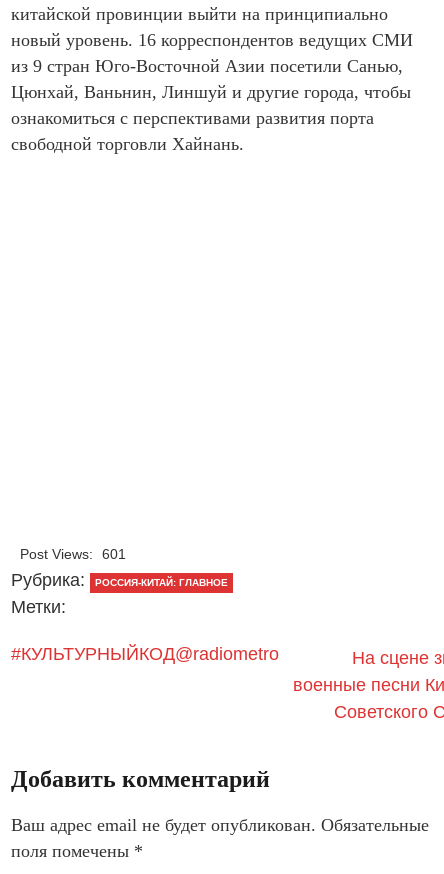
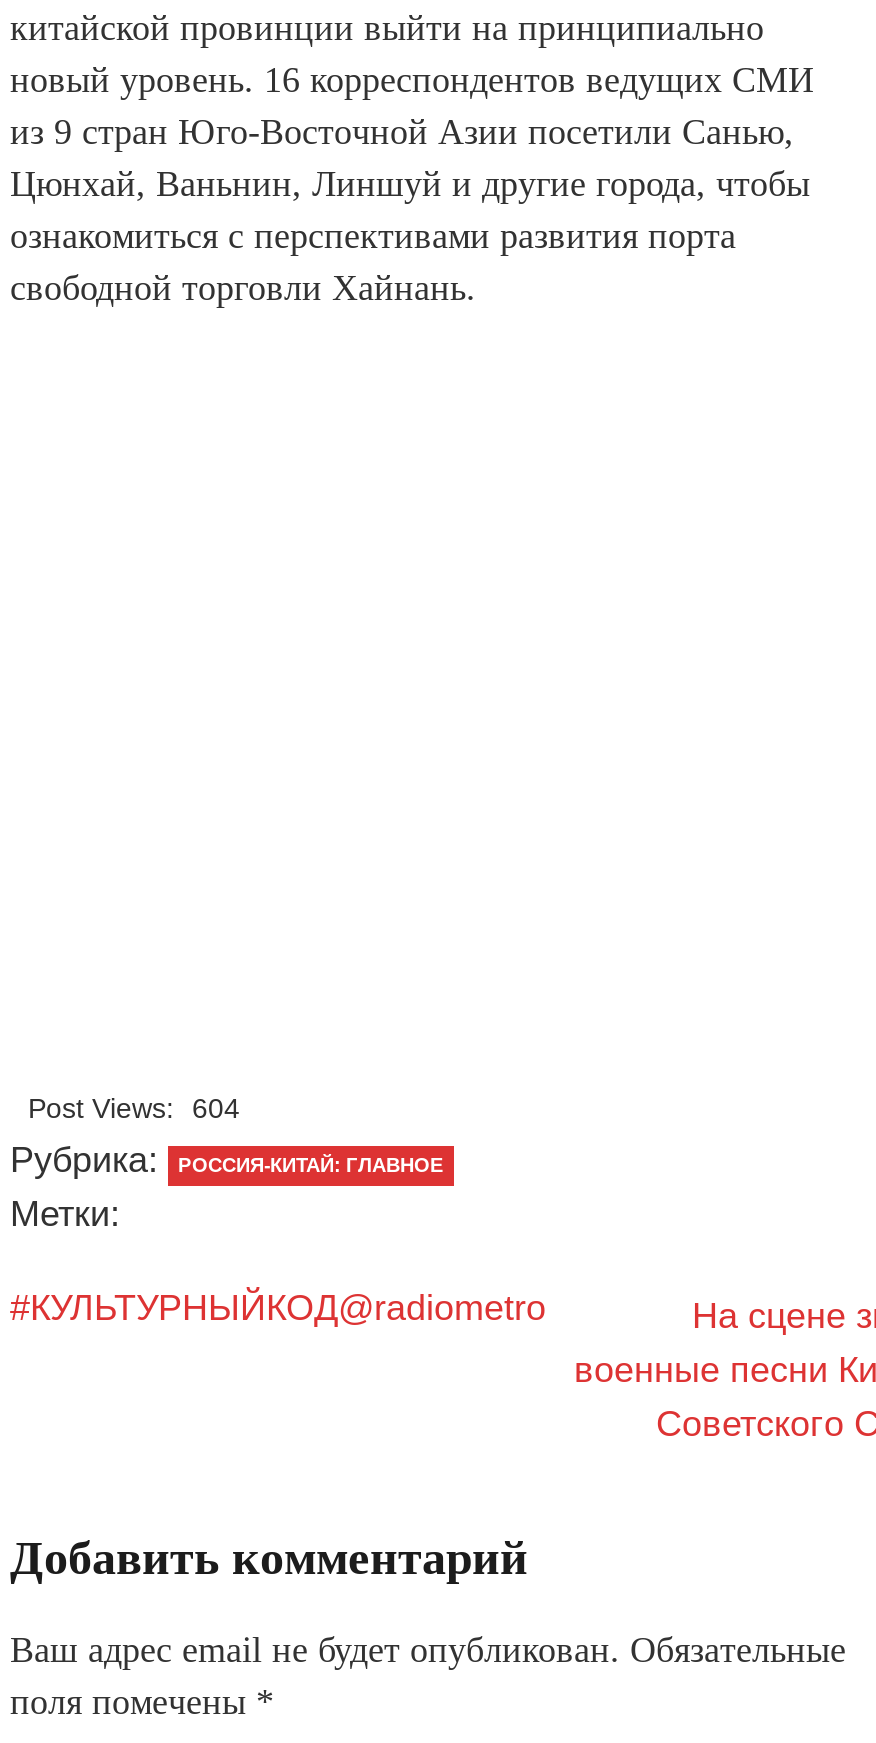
[20,546,126,562] Post Views: 601 -> [28,1092,240,1124] Post Views: 604

